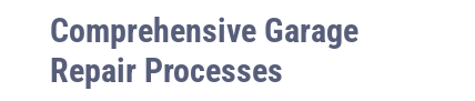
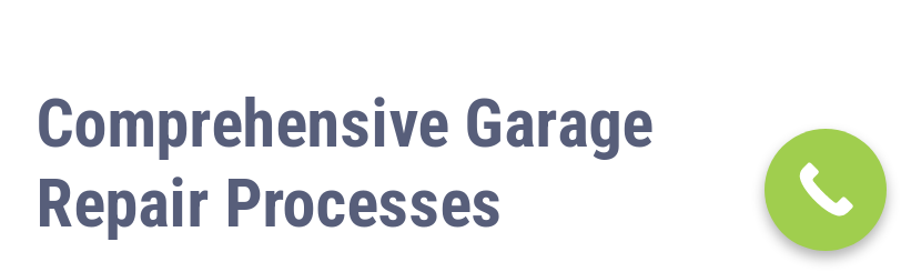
none -> [760,125,891,261] [image]

